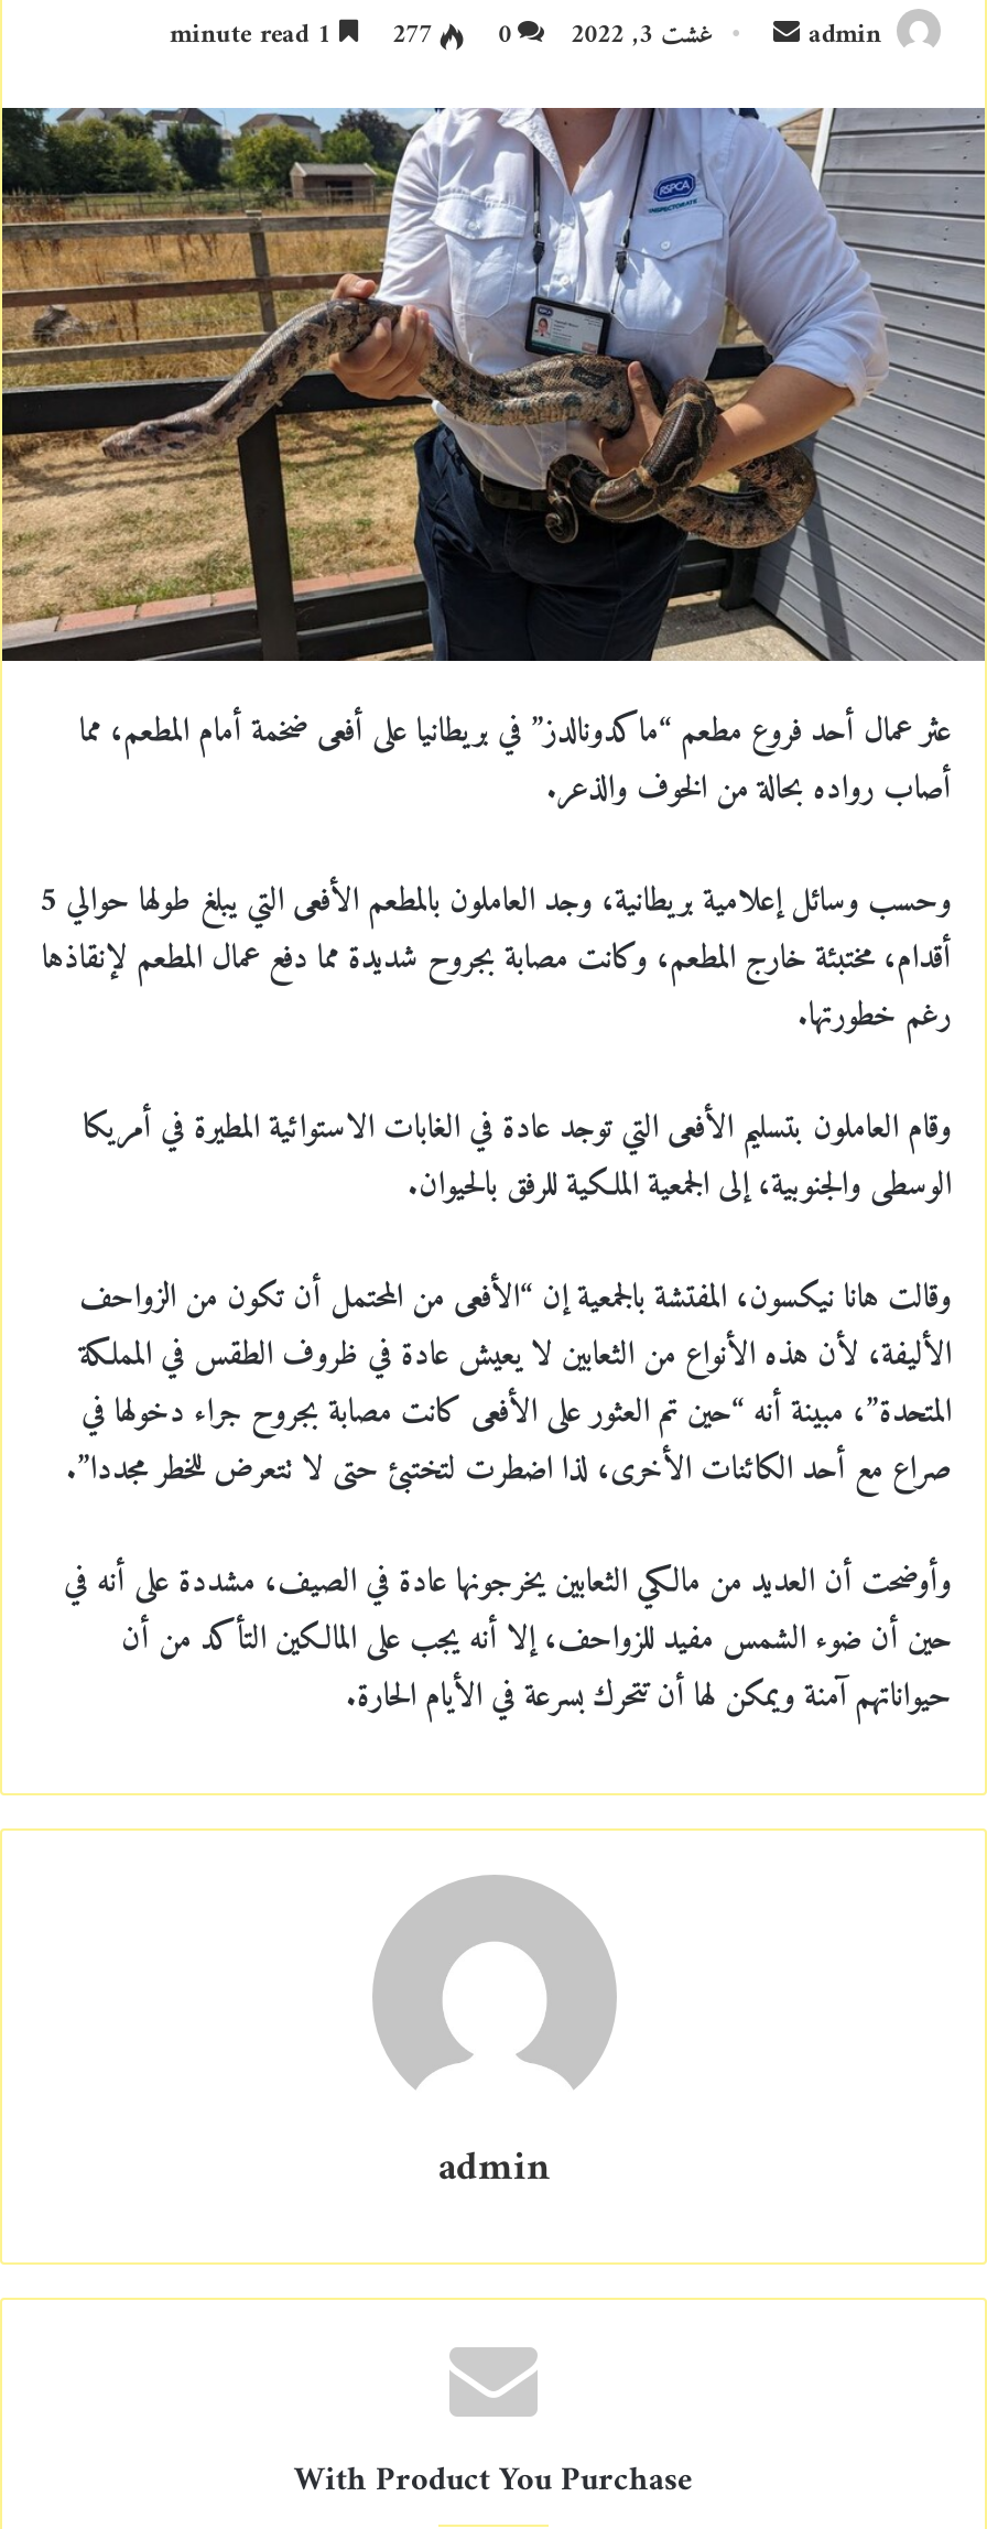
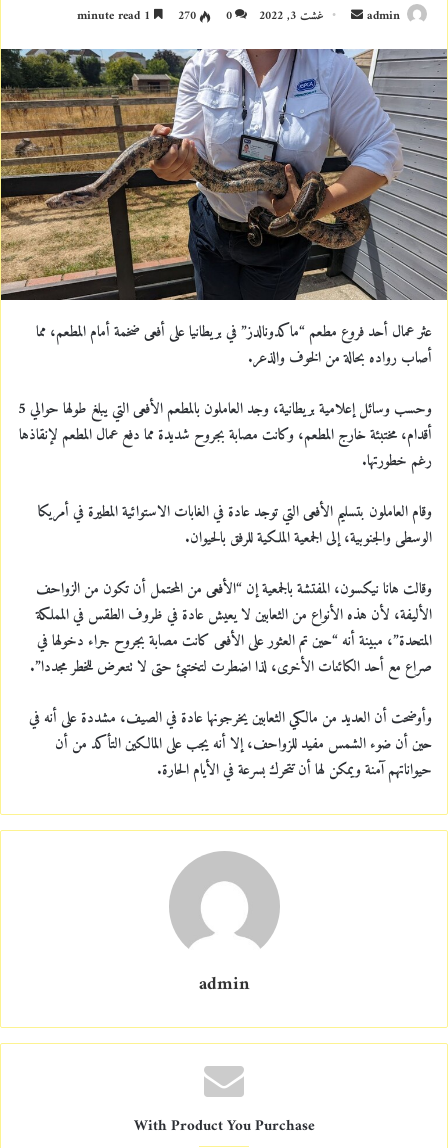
[392,13,432,59] 277 -> [178,6,196,27] 270

